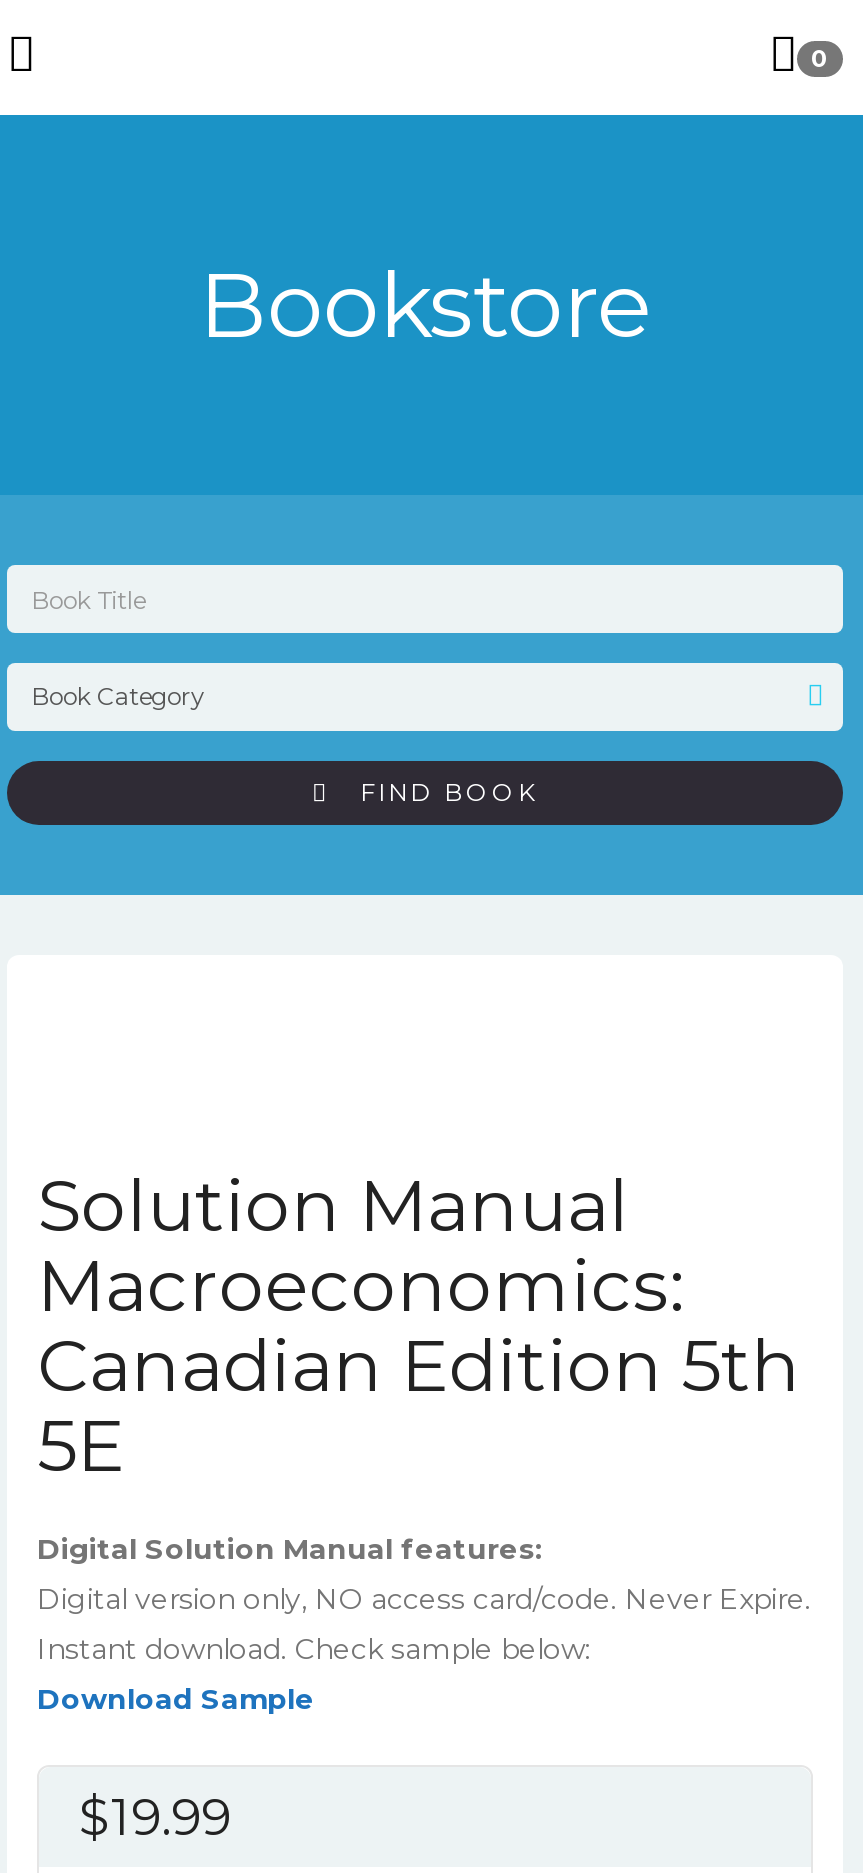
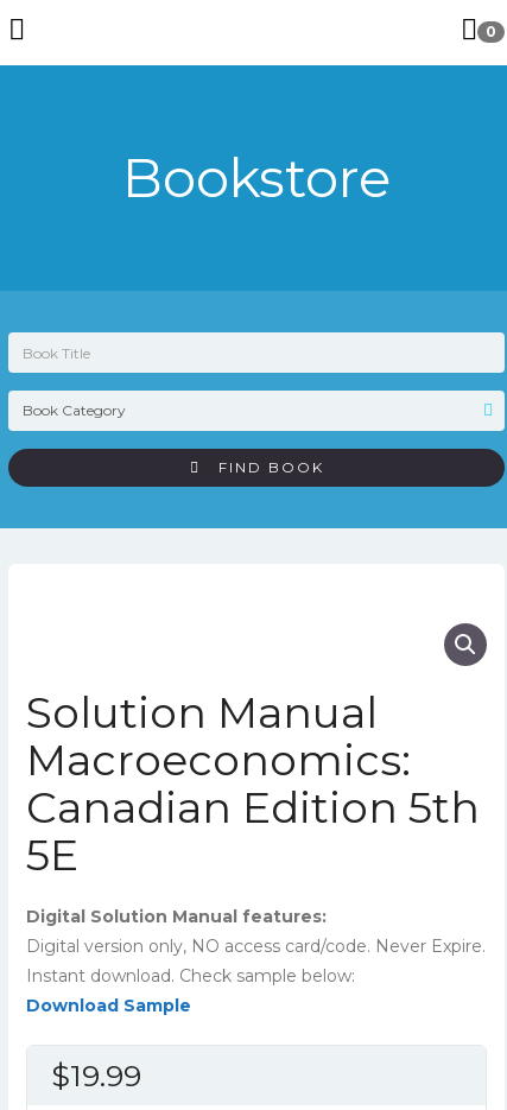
none -> [443,622,488,667] [image]

